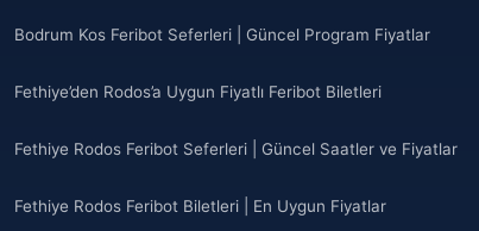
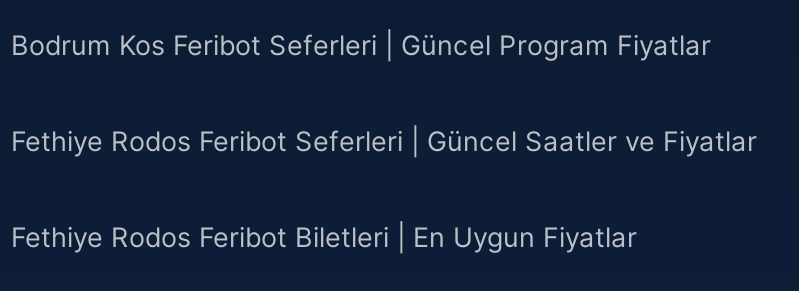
[14,82,382,101] Fethiye’den Rodos’a Uygun Fiyatlı Feribot Biletleri -> none

